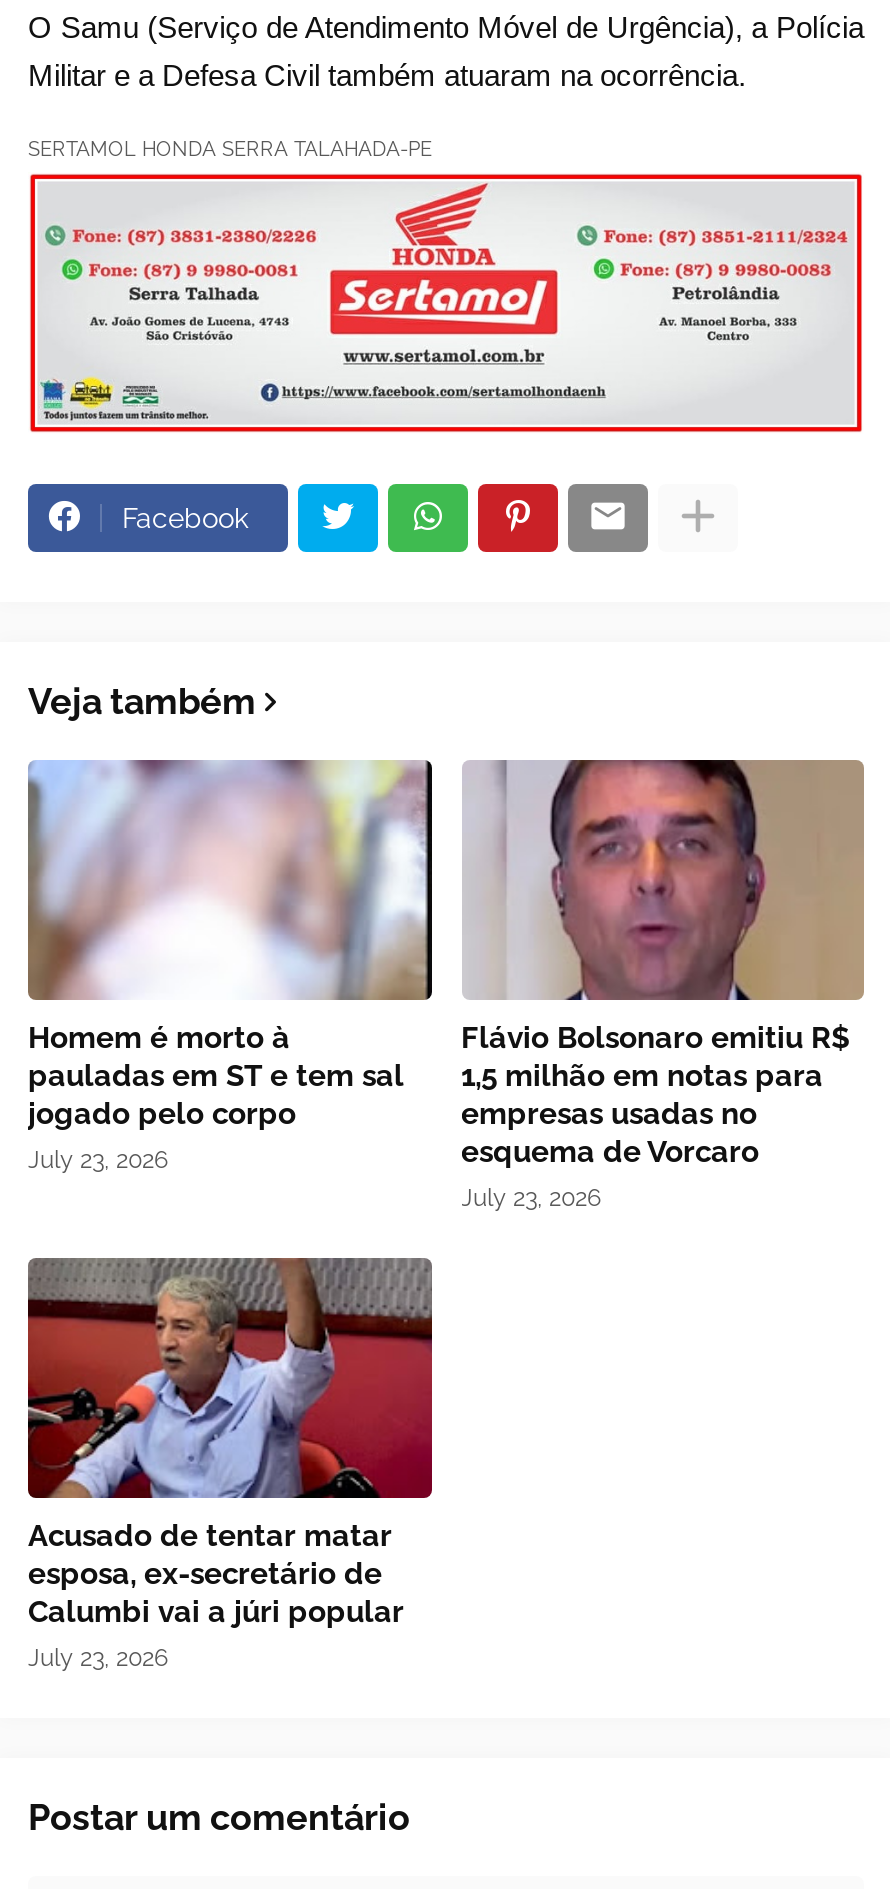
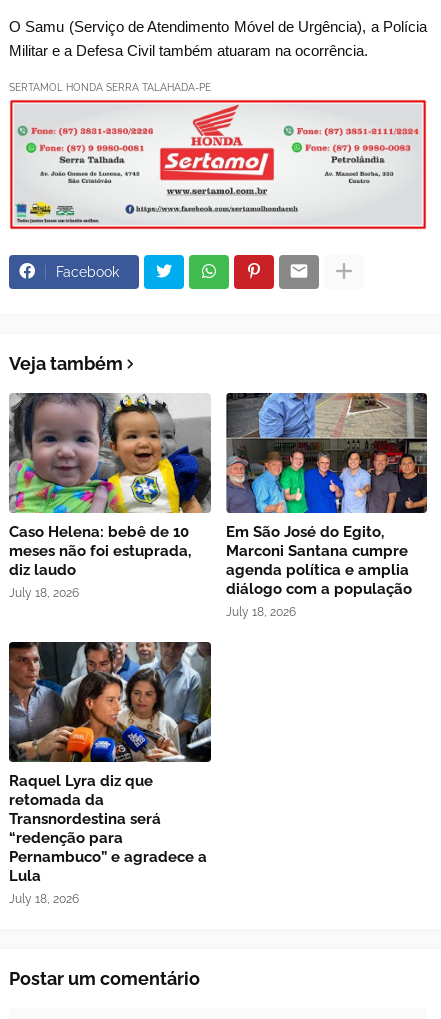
[28,760,432,1174] [image] | Homem é morto à | pauladas em ST e tem sal | jogado pelo corpo | July 23, 2026 -> [9,392,212,600] [image] | Caso Helena: bebê de 10 | meses não foi estuprada, | diz laudo | July 18, 2026
[461,758,866,1212] [image] | Flávio Bolsonaro emitiu R$ | 1,5 milhão em notas para | empresas usadas no | esquema de Vorcaro | July 23, 2026 -> [225,392,428,619] [image] | Em São José do Egito, | Marconi Santana cumpre | agenda política e amplia | diálogo com a população | July 18, 2026
[28,1256,434,1672] [image] | Acusado de tentar matar | esposa, ex-secretário de | Calumbi vai a júri popular | July 23, 2026 -> [9,642,212,906] [image] | Raquel Lyra diz que | retomada da | Transnordestina será | “redenção para | Pernambuco” e agradece a | Lula | July 18, 2026

